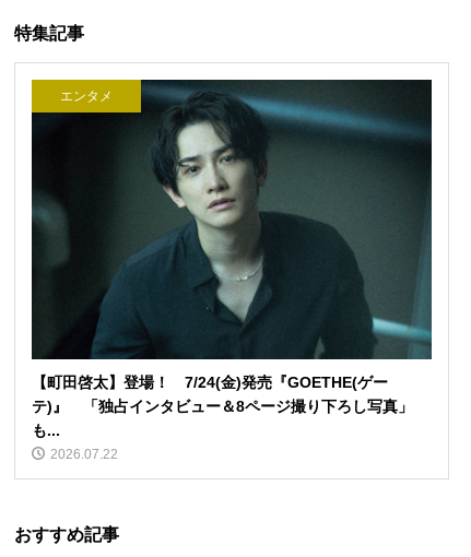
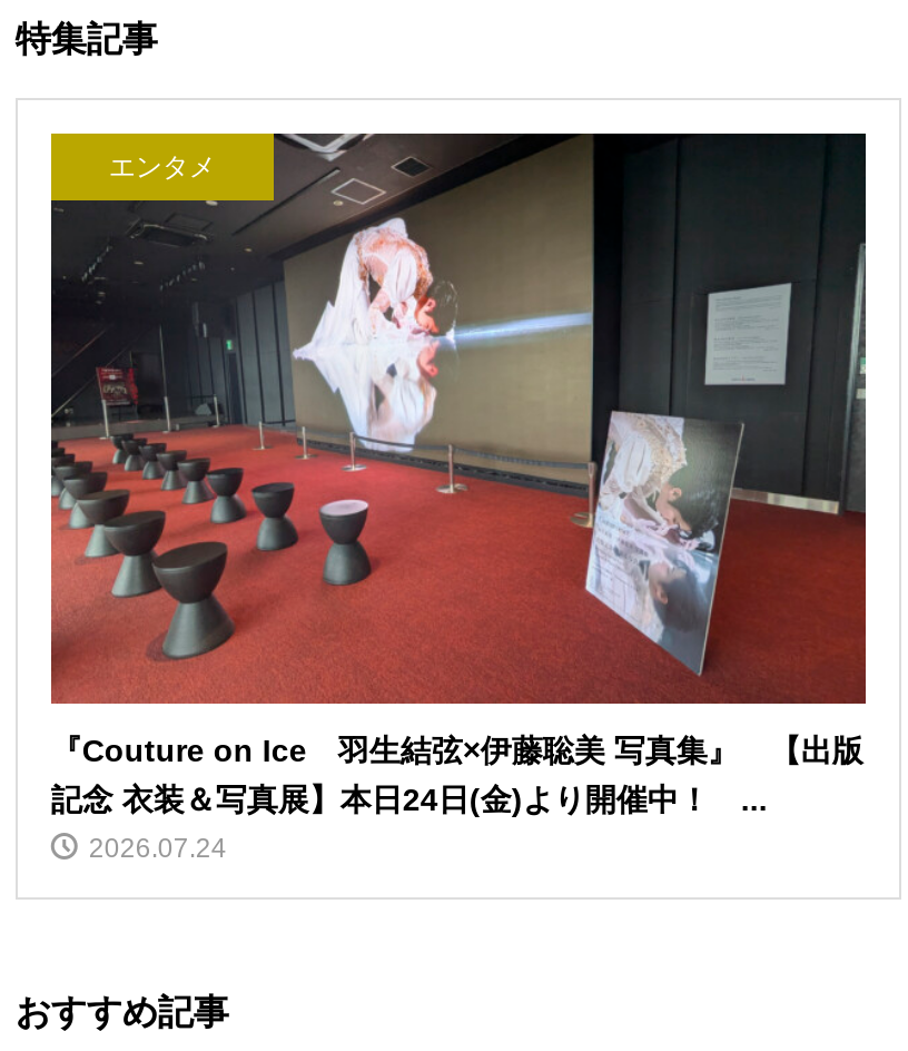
[31,80,432,462] [image] | 【町田啓太】登場！ 7/24(金)発売『GOETHE(ゲー | テ)』 「独占インタビュー＆8ページ撮り下ろし写真」 | も... | 2026.07.22 -> [49,131,866,865] [image] | 『Couture on Ice 羽生結弦×伊藤聡美 写真集』 【出版 | 記念 衣装＆写真展】本日24日(金)より開催中！ ... | 2026.07.24

